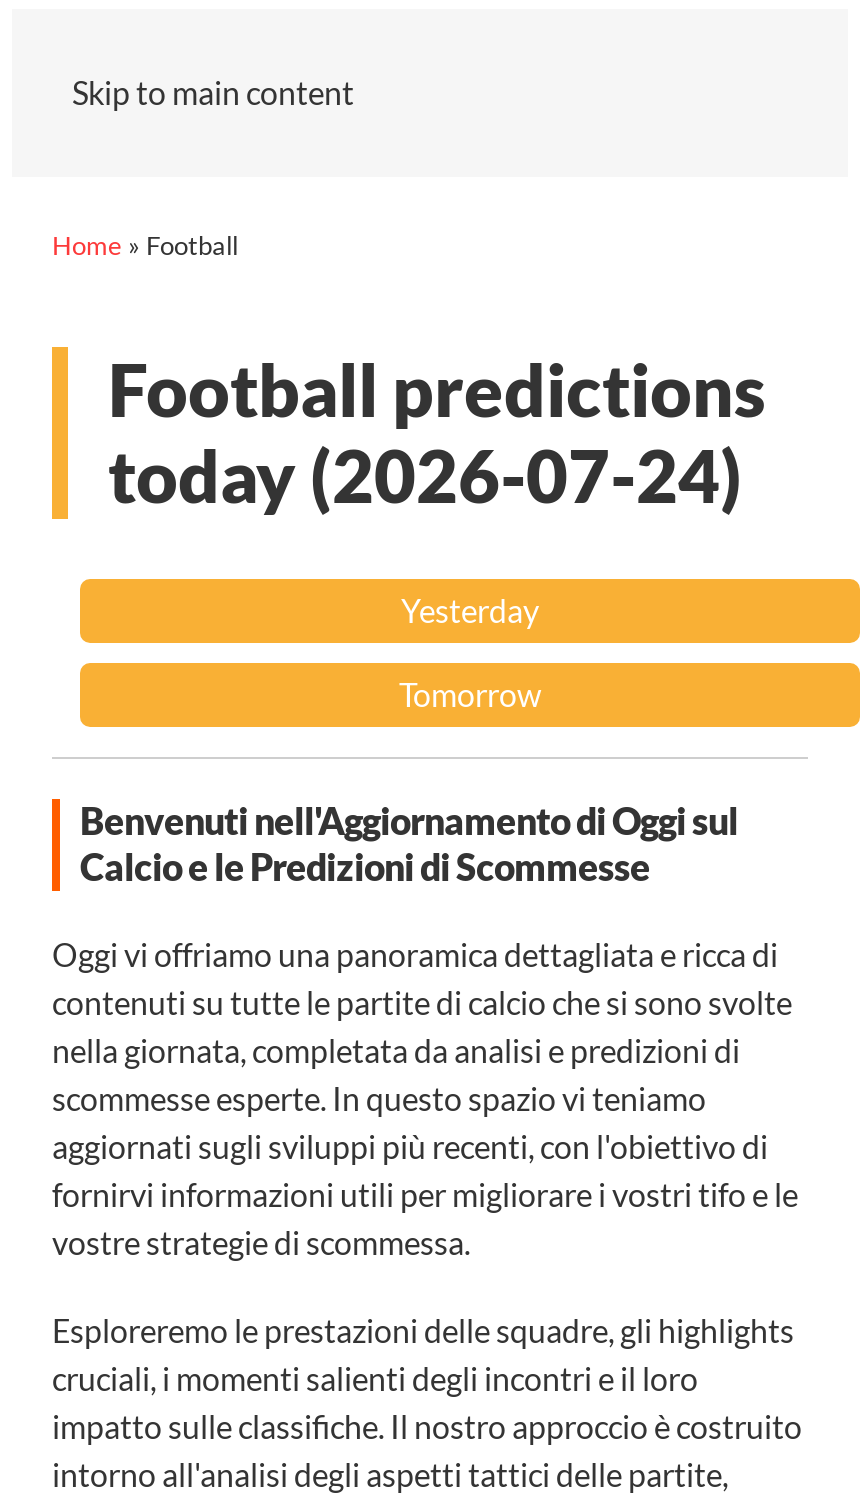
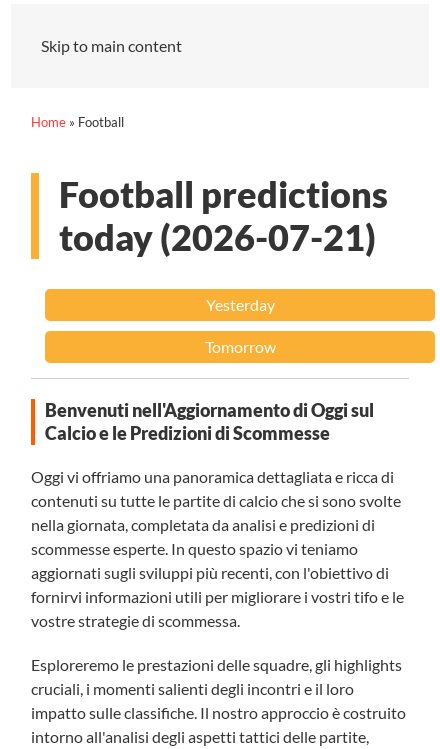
[108,431,742,519] today (2026-07-24) -> [59,215,376,259] today (2026-07-21)

